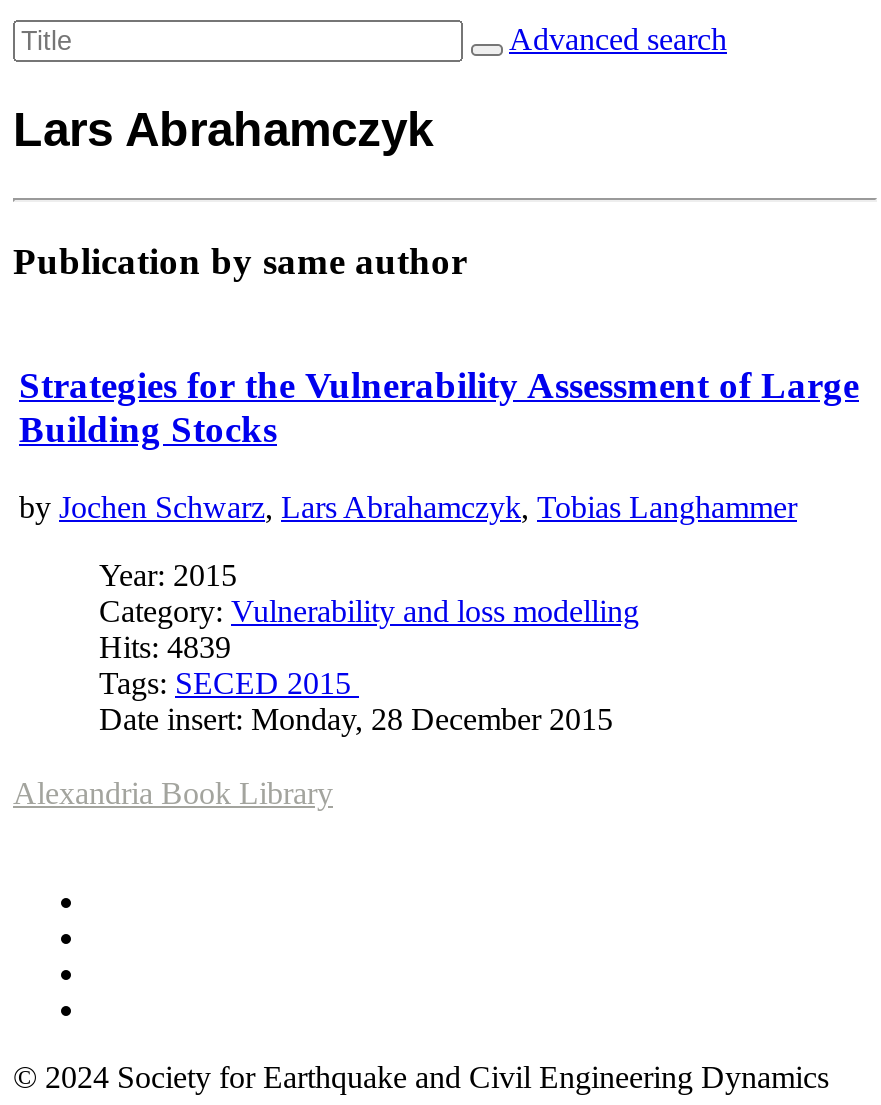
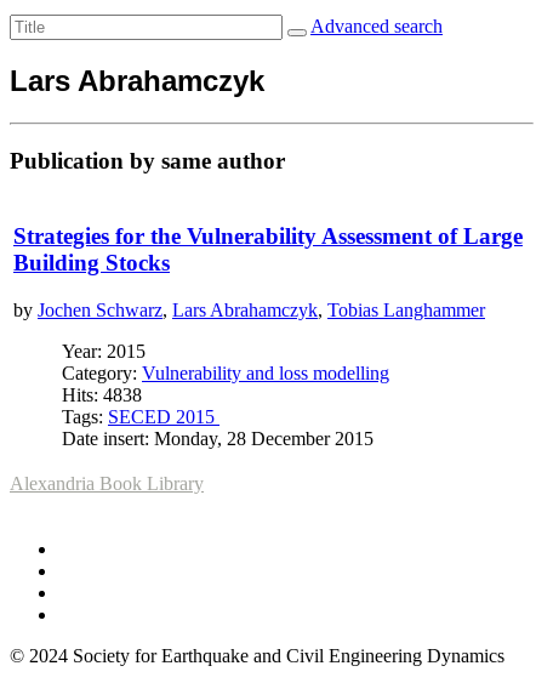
[99,630,231,664] Hits: 4839 -> [62,385,142,405] Hits: 4838

